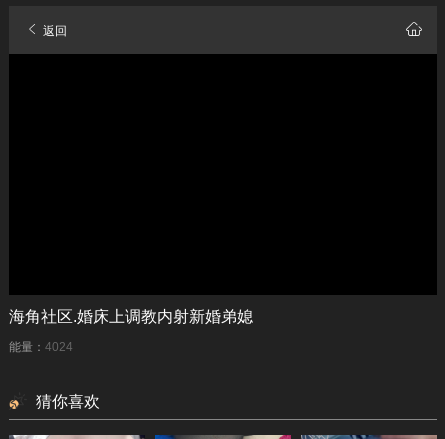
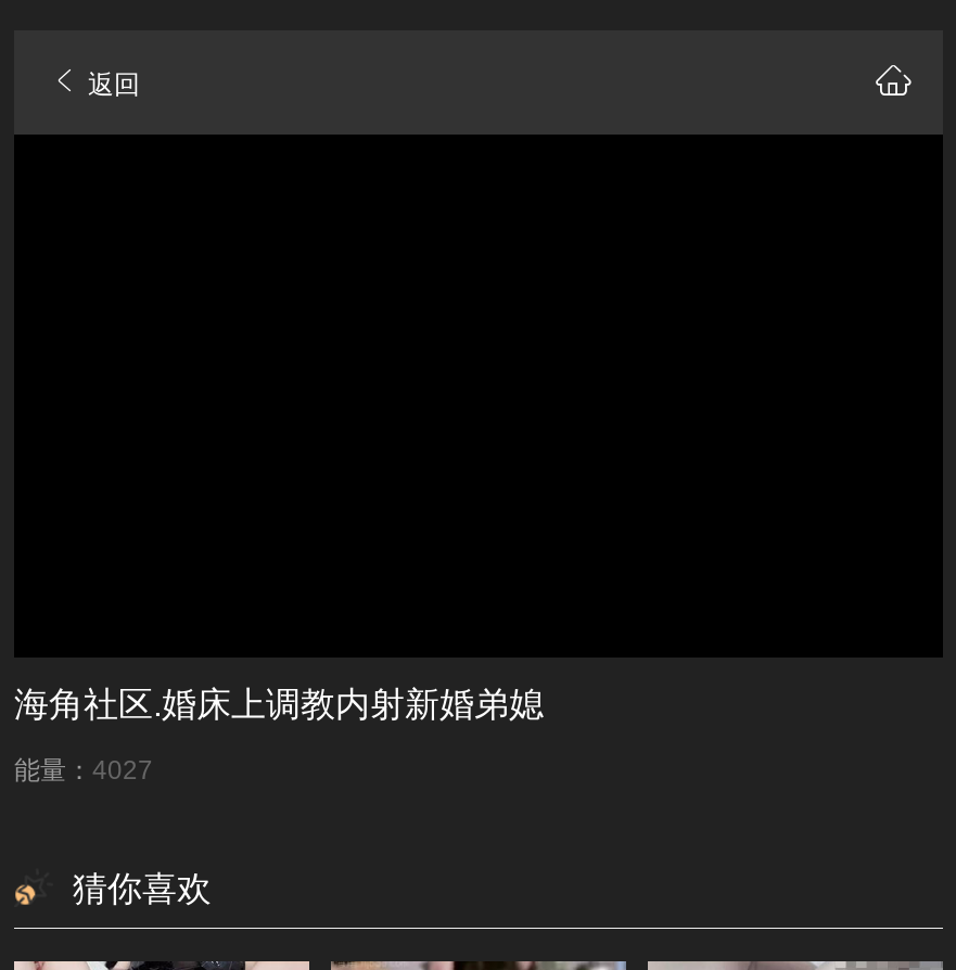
[9,340,73,354] 能量：4024 -> [14,755,153,785] 能量：4027

